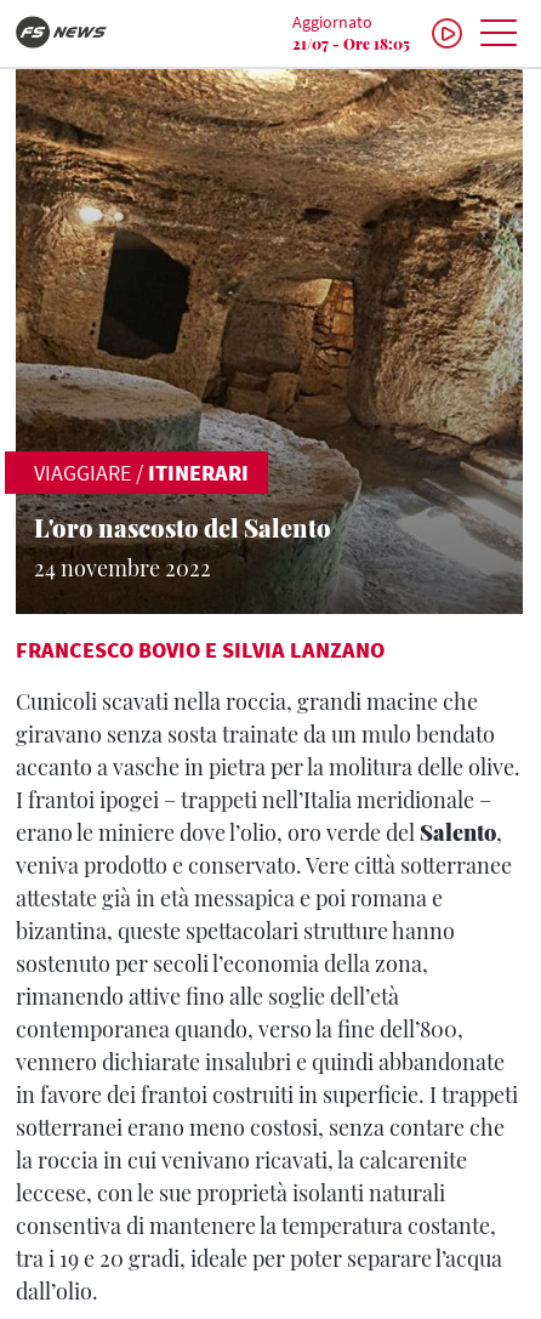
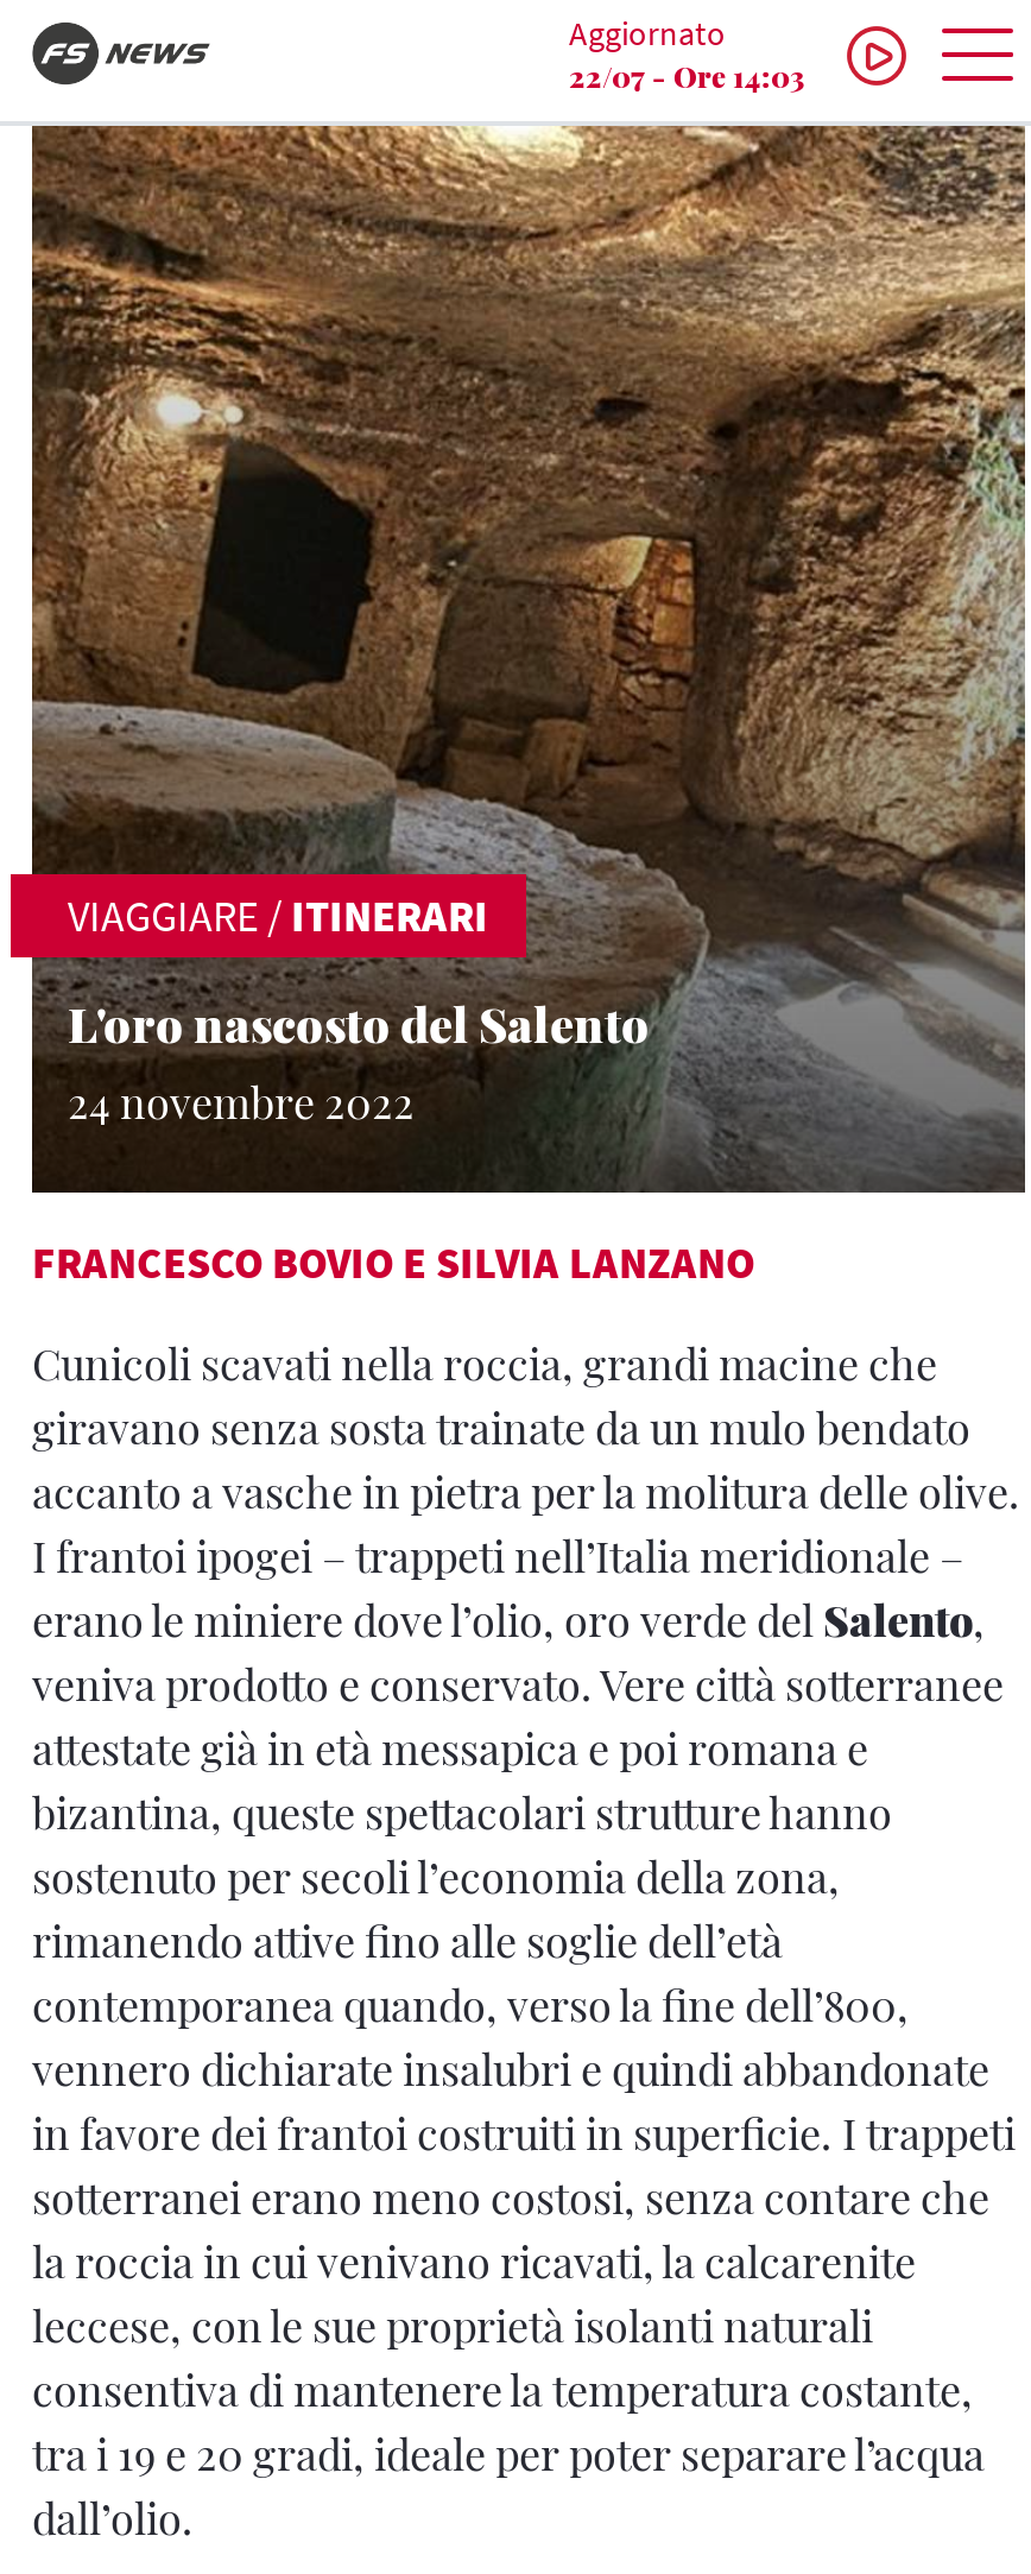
[292,33,410,53] 21/07 - Ore 18:05 -> [569,56,804,94] 22/07 - Ore 14:03

